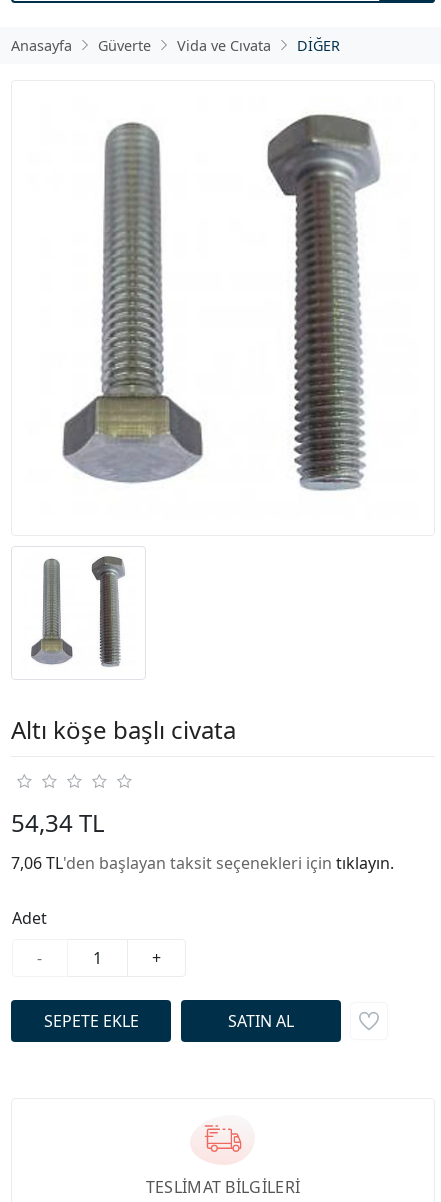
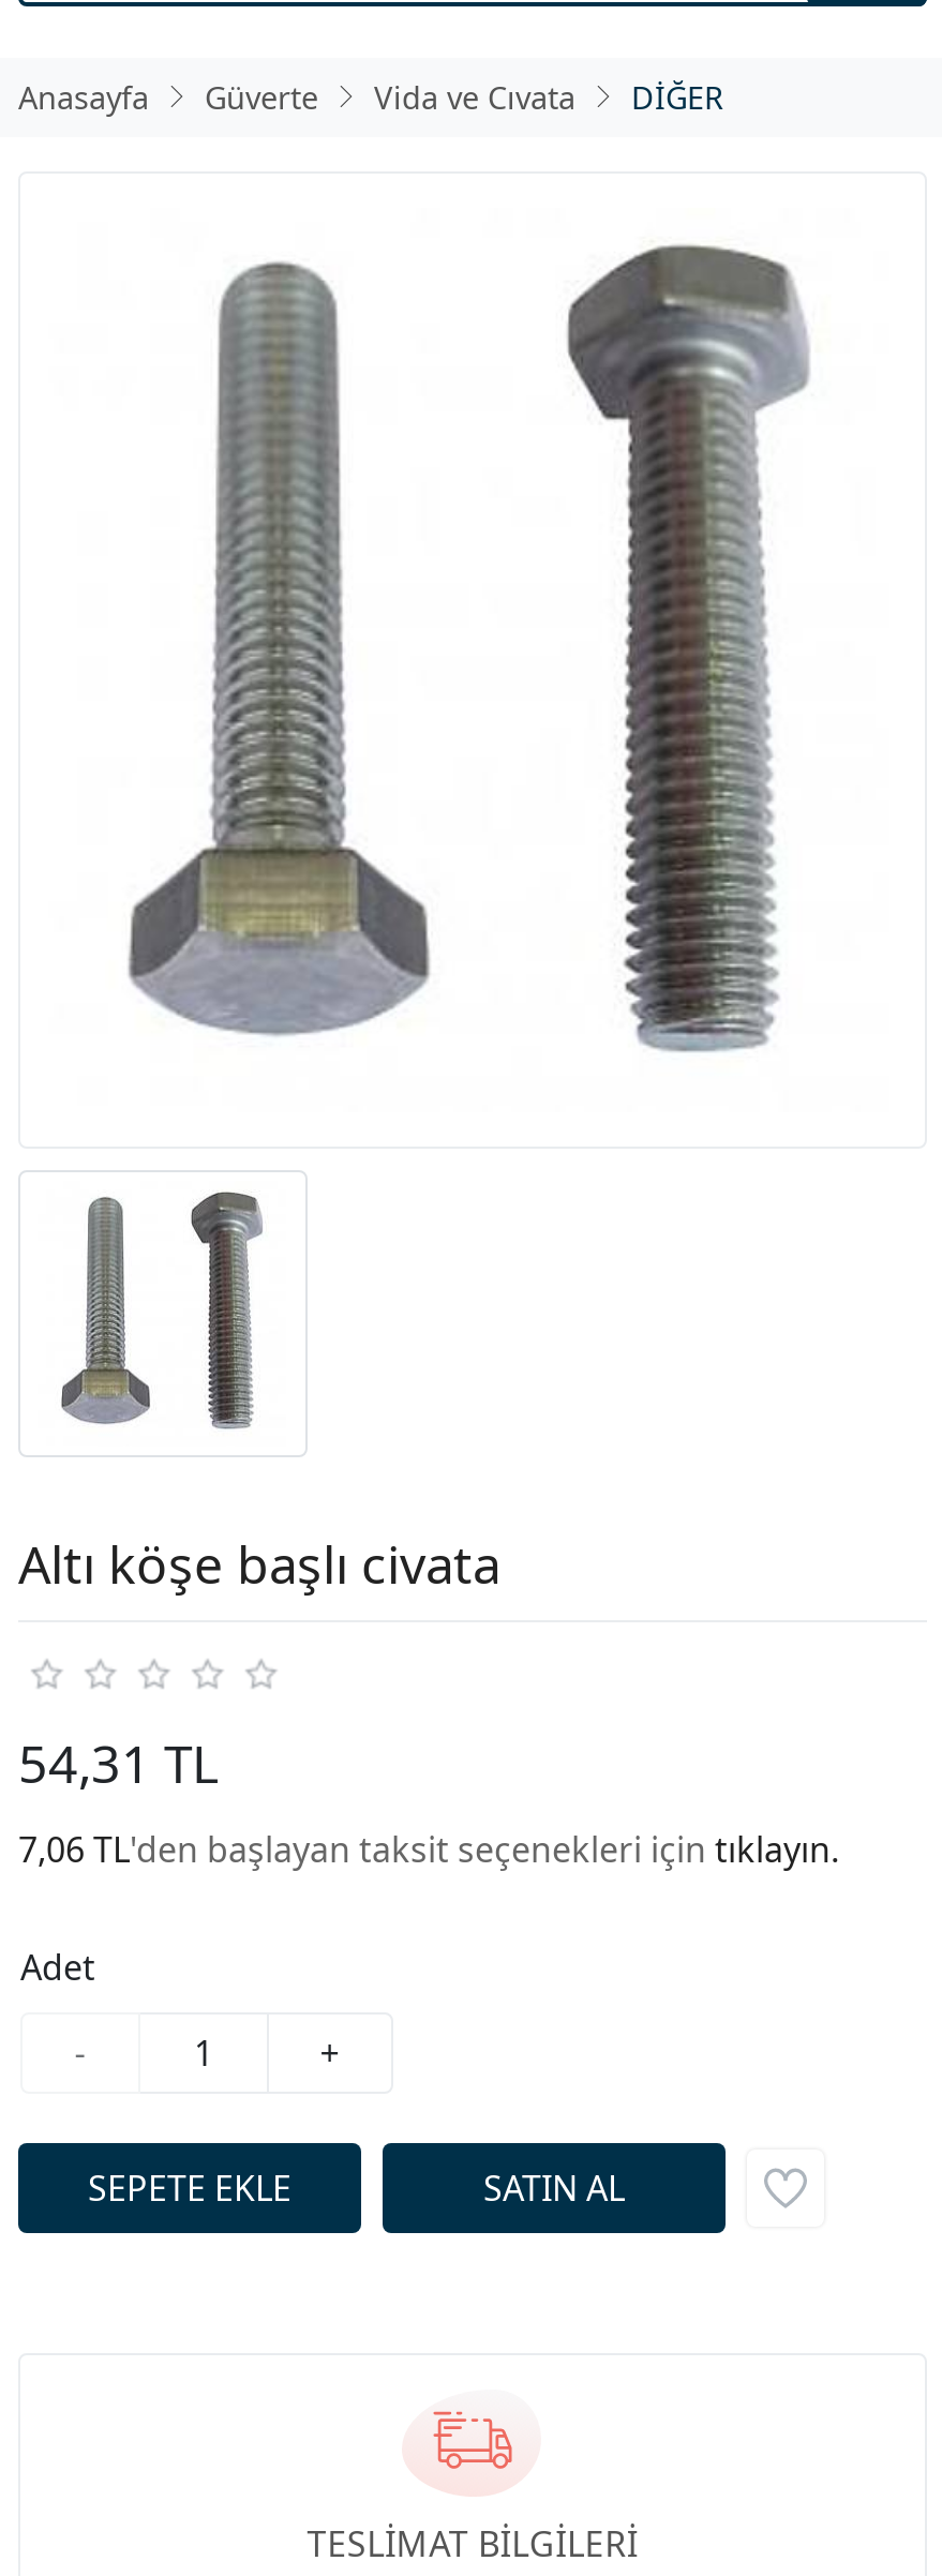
[11,806,105,839] 54,34 TL -> [18,1728,220,1799] 54,31 TL

